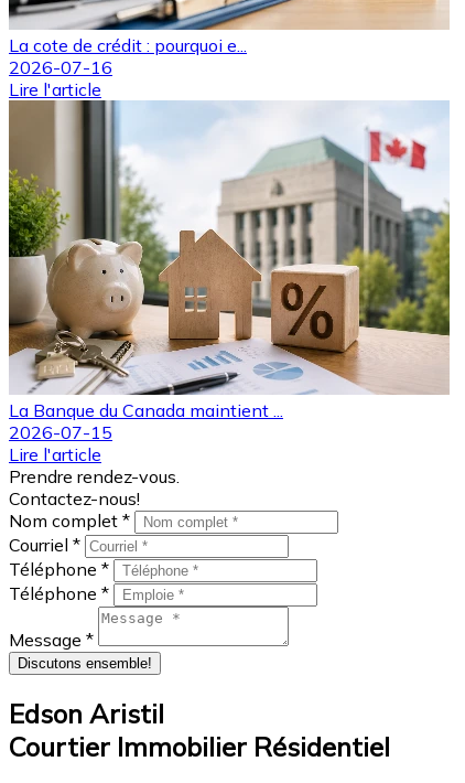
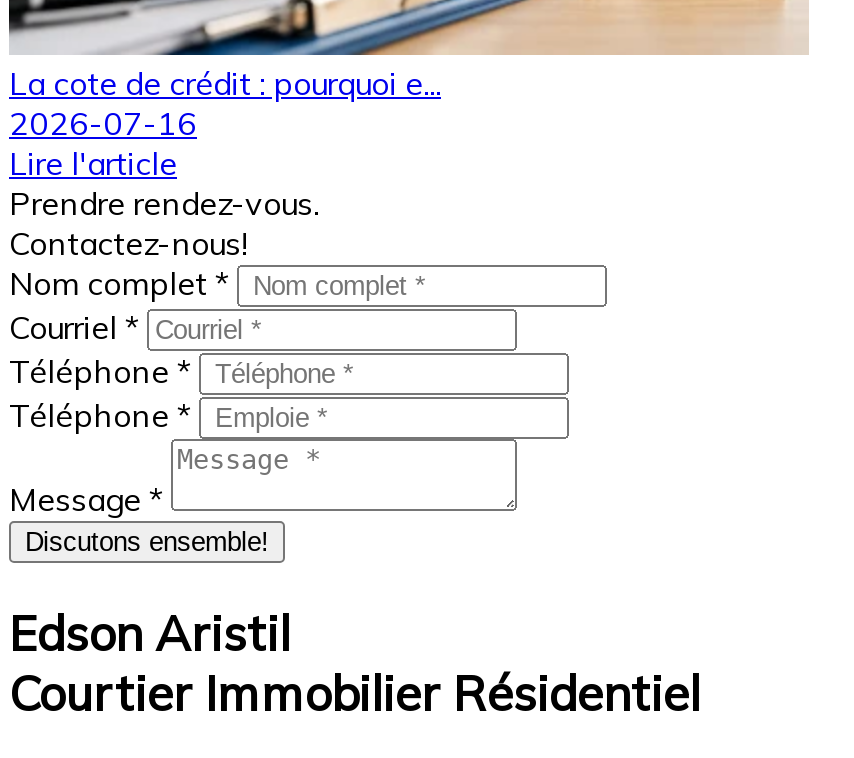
[8,79,451,395] [image] | Lire l'article -> none
[9,400,283,444] La Banque du Canada maintient ... | 2026-07-15 -> none

